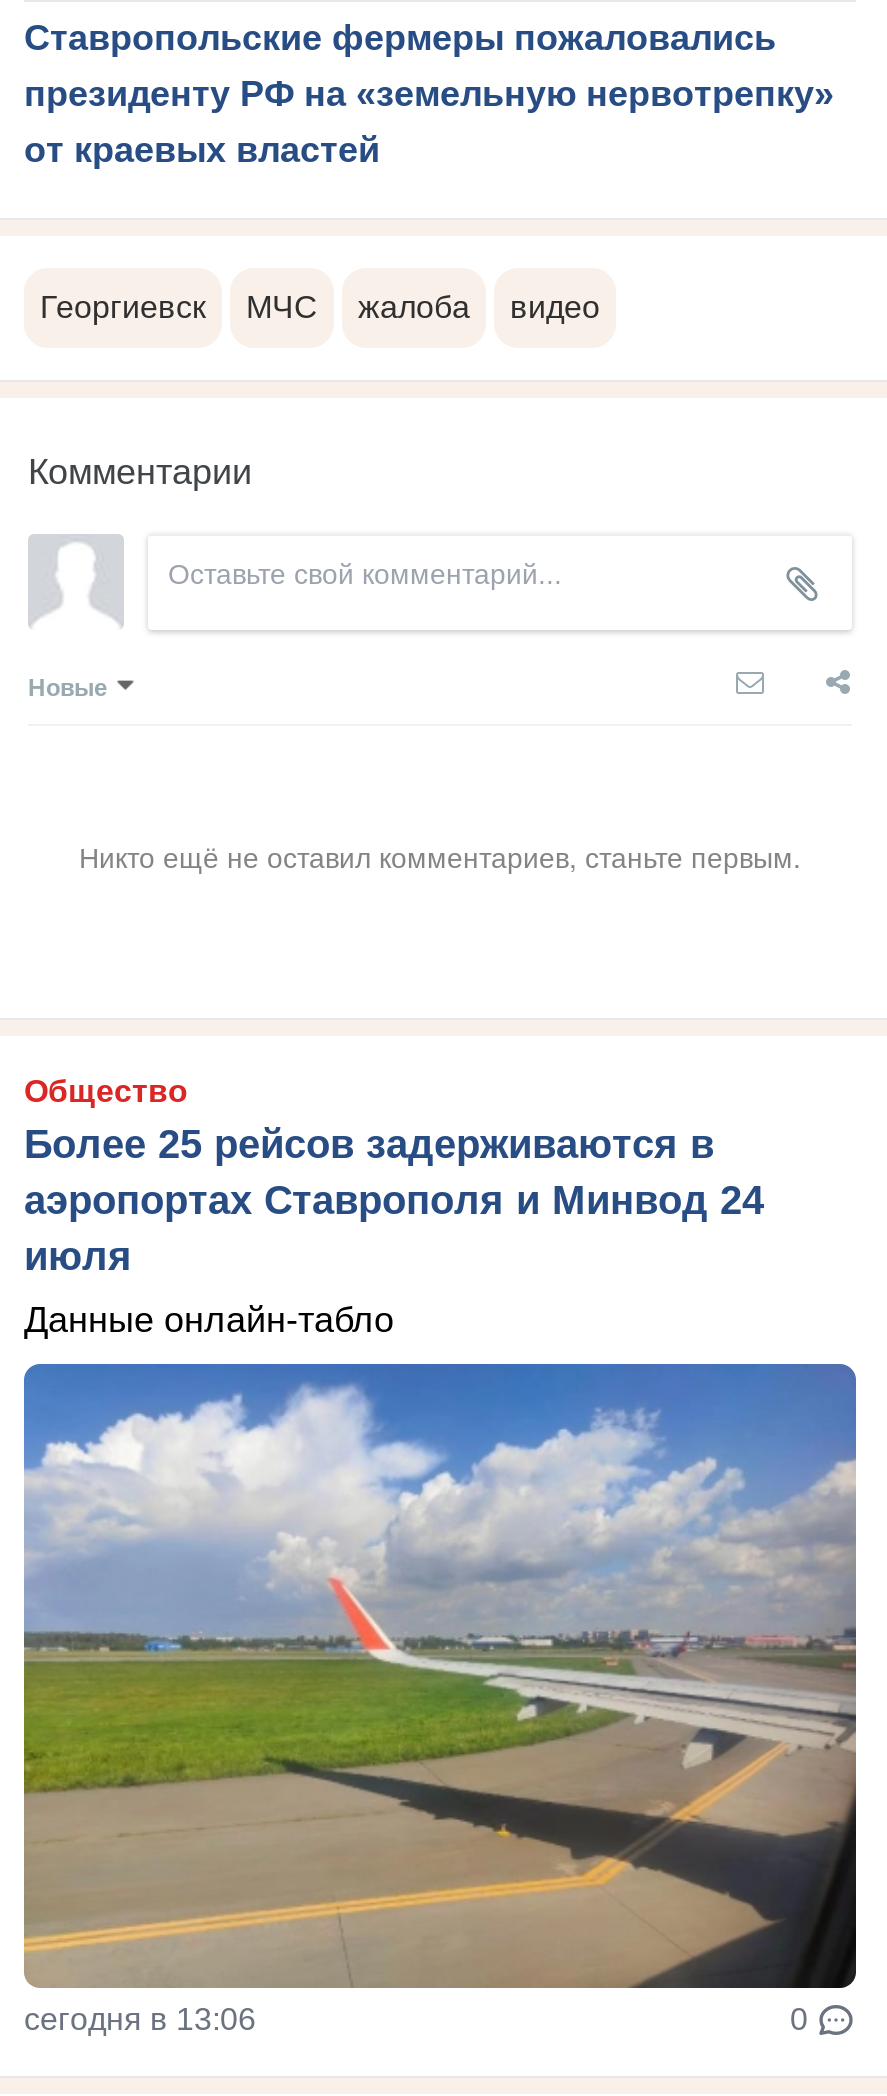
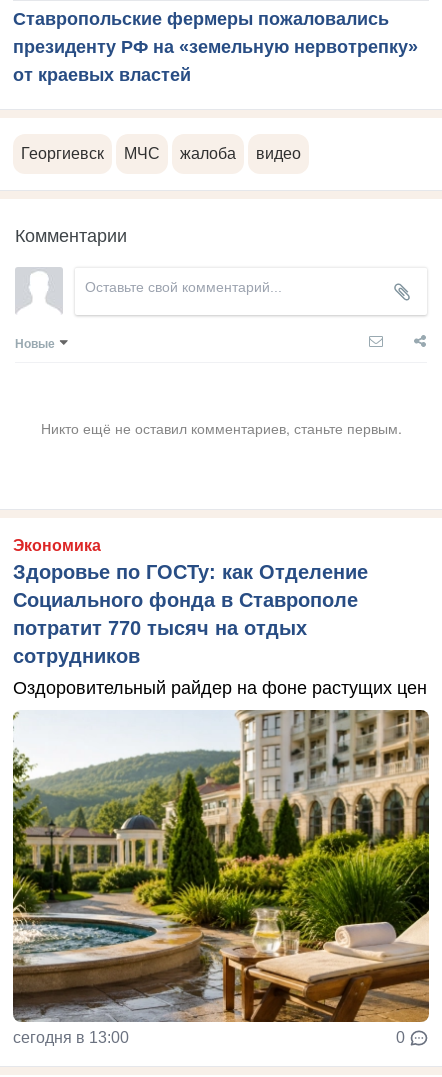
[24,1073,764,1277] Общество | Более 25 рейсов задерживаются в | аэропортах Ставрополя и Минвод 24 | июля -> [13,537,368,667] Экономика | Здоровье по ГОСТу: как Отделение | Социального фонда в Ставрополе | потратит 770 тысяч на отдых | сотрудников
[24,1299,394,1339] Данные онлайн-табло -> [13,678,427,698] Оздоровительный райдер на фоне растущих цен
[22,1410,858,2035] [image] | сегодня в 13:06 -> [12,709,430,1046] [image] | сегодня в 13:00

